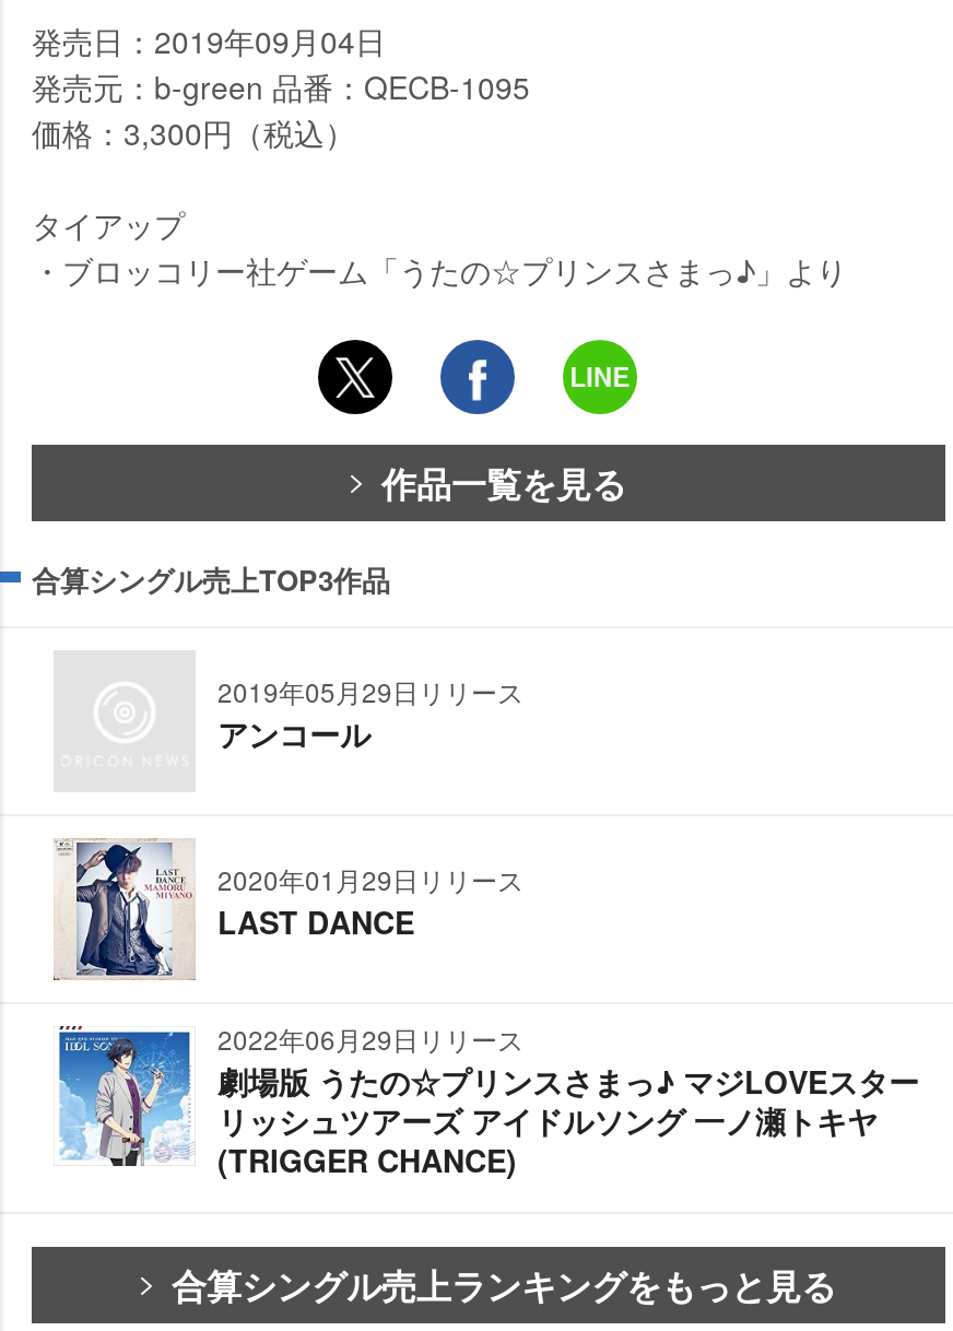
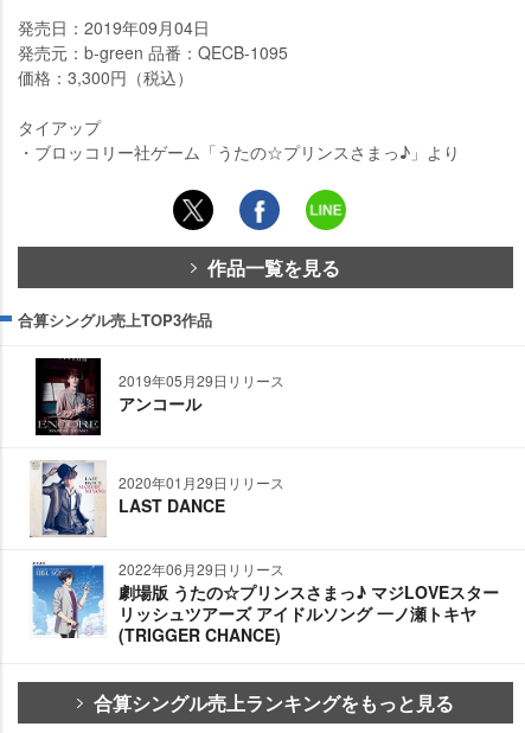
none -> [34,357,102,436] [image]

